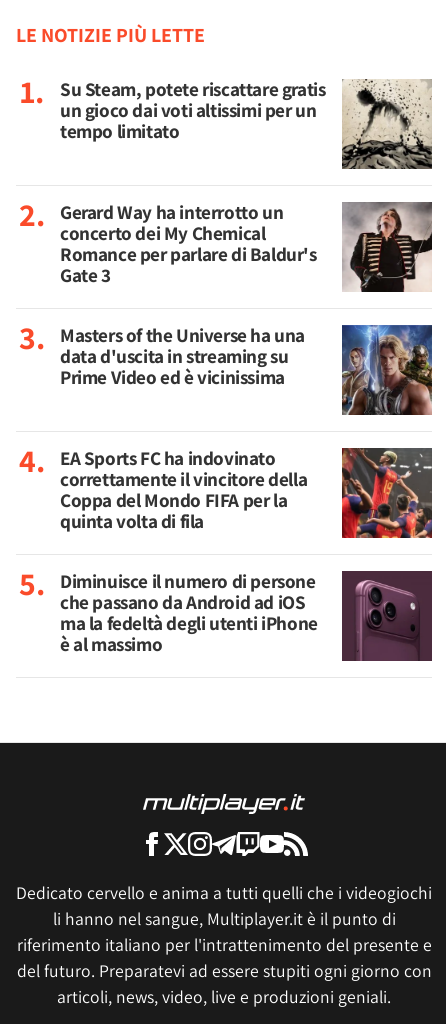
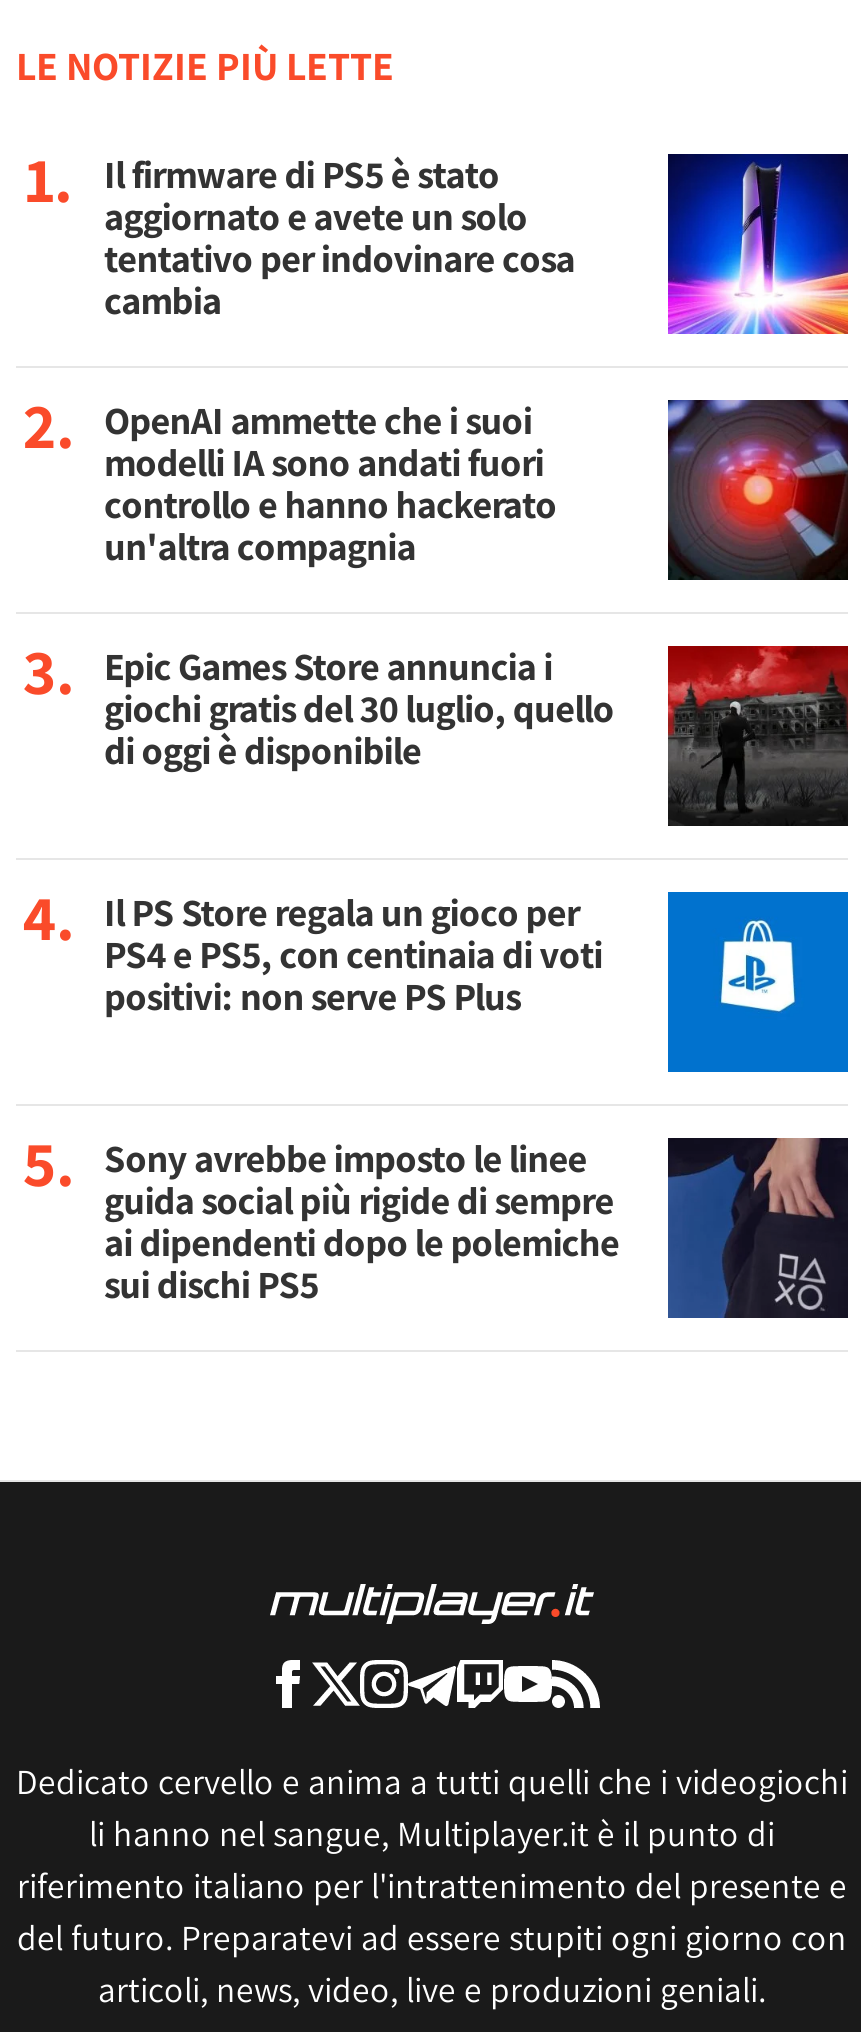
[60,76,325,144] Su Steam, potete riscattare gratis | un gioco dai voti altissimi per un | tempo limitato -> [104,148,575,326] Il firmware di PS5 è stato | aggiornato e avete un solo | tentativo per indovinare cosa | cambia
[341,78,433,170] [image] -> [666,152,850,336] [image]
[60,199,317,288] Gerard Way ha interrotto un | concerto dei My Chemical | Romance per parlare di Baldur's | Gate 3 -> [104,394,556,572] OpenAI ammette che i suoi | modelli IA sono andati fuori | controllo e hanno hackerato | un'altra compagnia
[342,202,432,292] [image] -> [666,400,850,582] [image]
[60,322,433,416] [image] | Masters of the Universe ha una | data d'uscita in streaming su | Prime Video ed è vicinissima -> [104,640,850,828] [image] | Epic Games Store annuncia i | giochi gratis del 30 luglio, quello | di oggi è disponibile
[60,445,433,539] [image] | EA Sports FC ha indovinato | correttamente il vincitore della | Coppa del Mondo FIFA per la | quinta volta di fila -> [104,886,850,1074] [image] | Il PS Store regala un gioco per | PS4 e PS5, con centinaia di voti | positivi: non serve PS Plus
[60,568,432,661] [image] | Diminuisce il numero di persone | che passano da Android ad iOS | ma la fedeltà degli utenti iPhone | è al massimo -> [104,1132,848,1318] [image] | Sony avrebbe imposto le linee | guida social più rigide di sempre | ai dipendenti dopo le polemiche | sui dischi PS5

